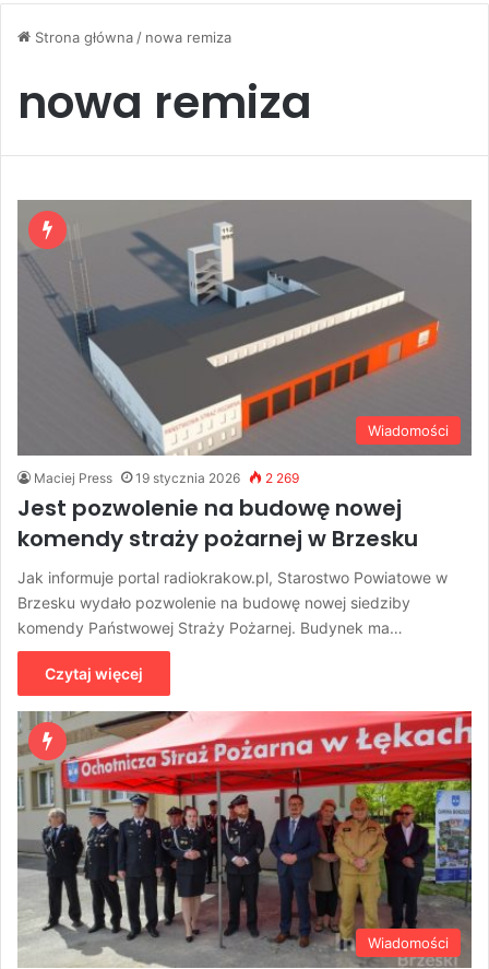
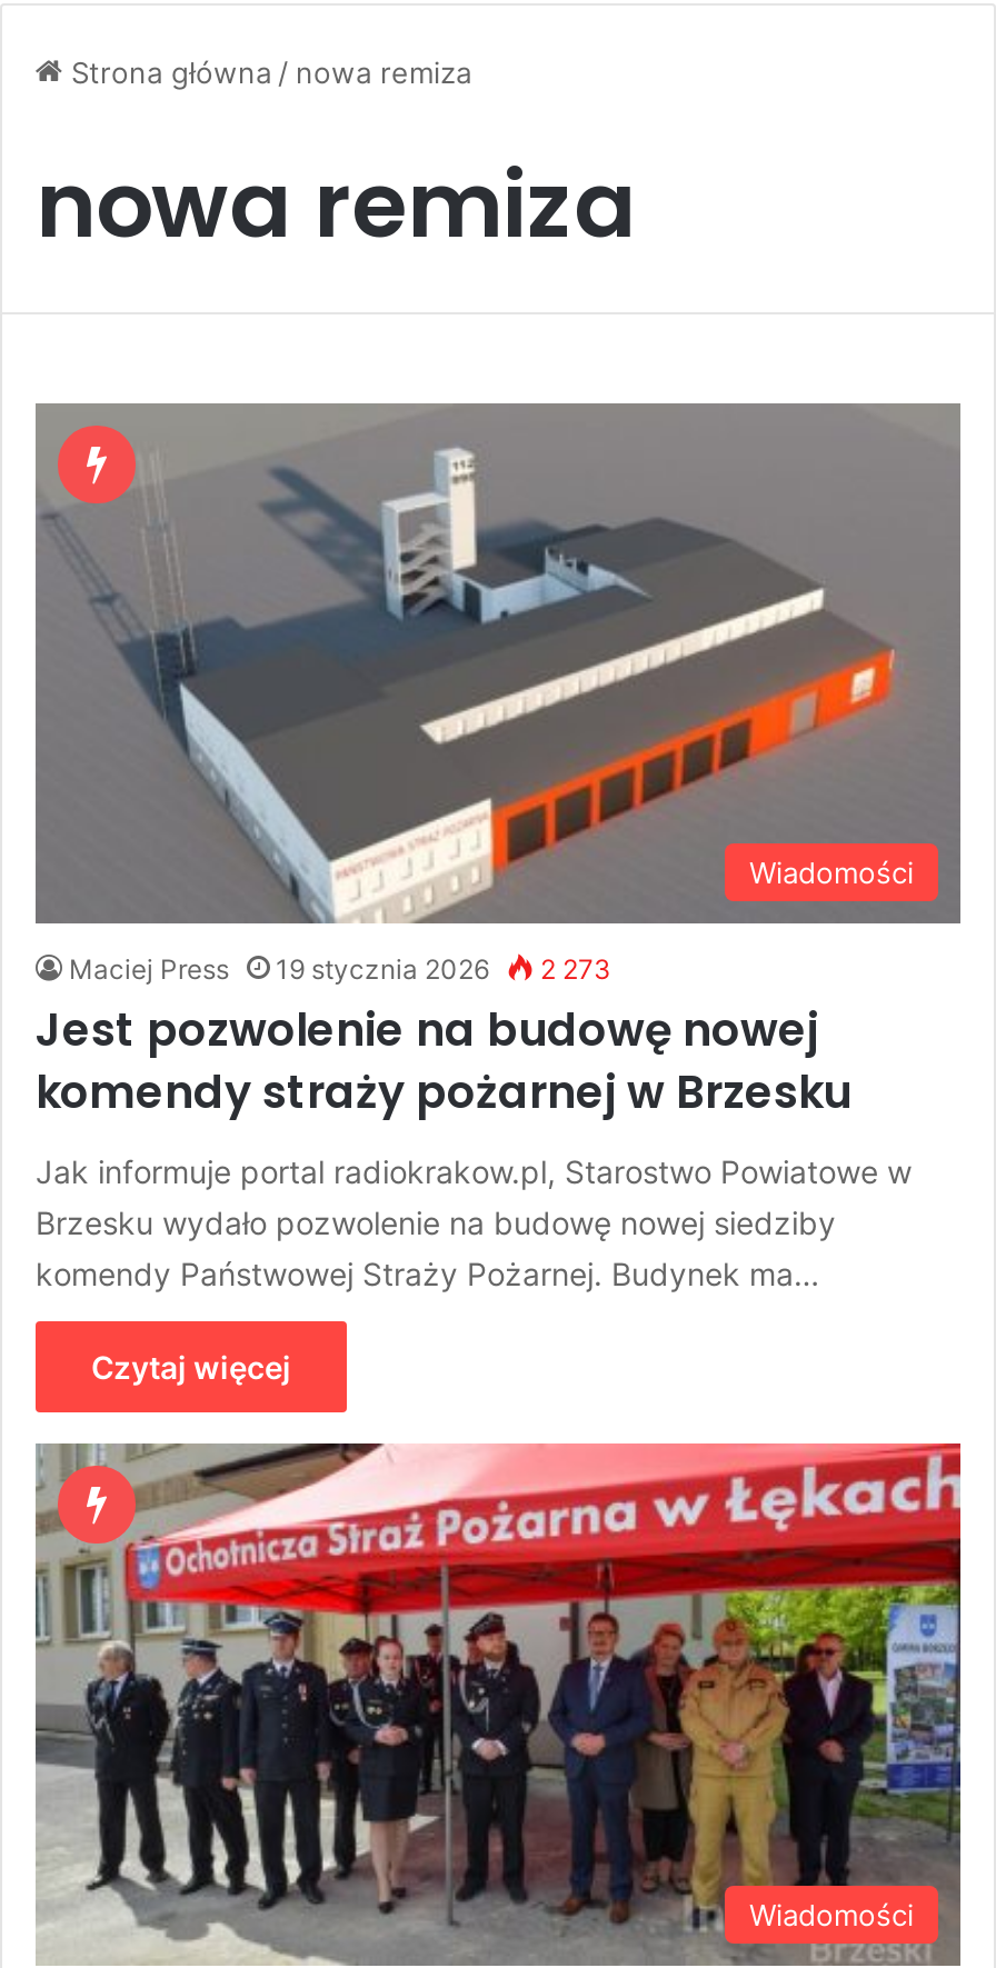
[34,470,299,486] Maciej Press 19 stycznia 2026 2 269 -> [69,953,611,986] Maciej Press 19 stycznia 2026 2 273

